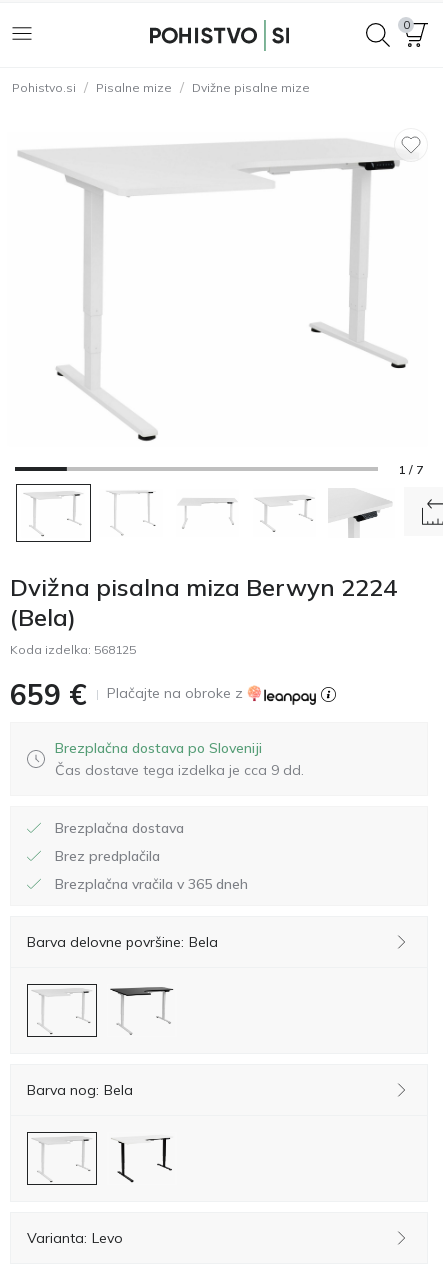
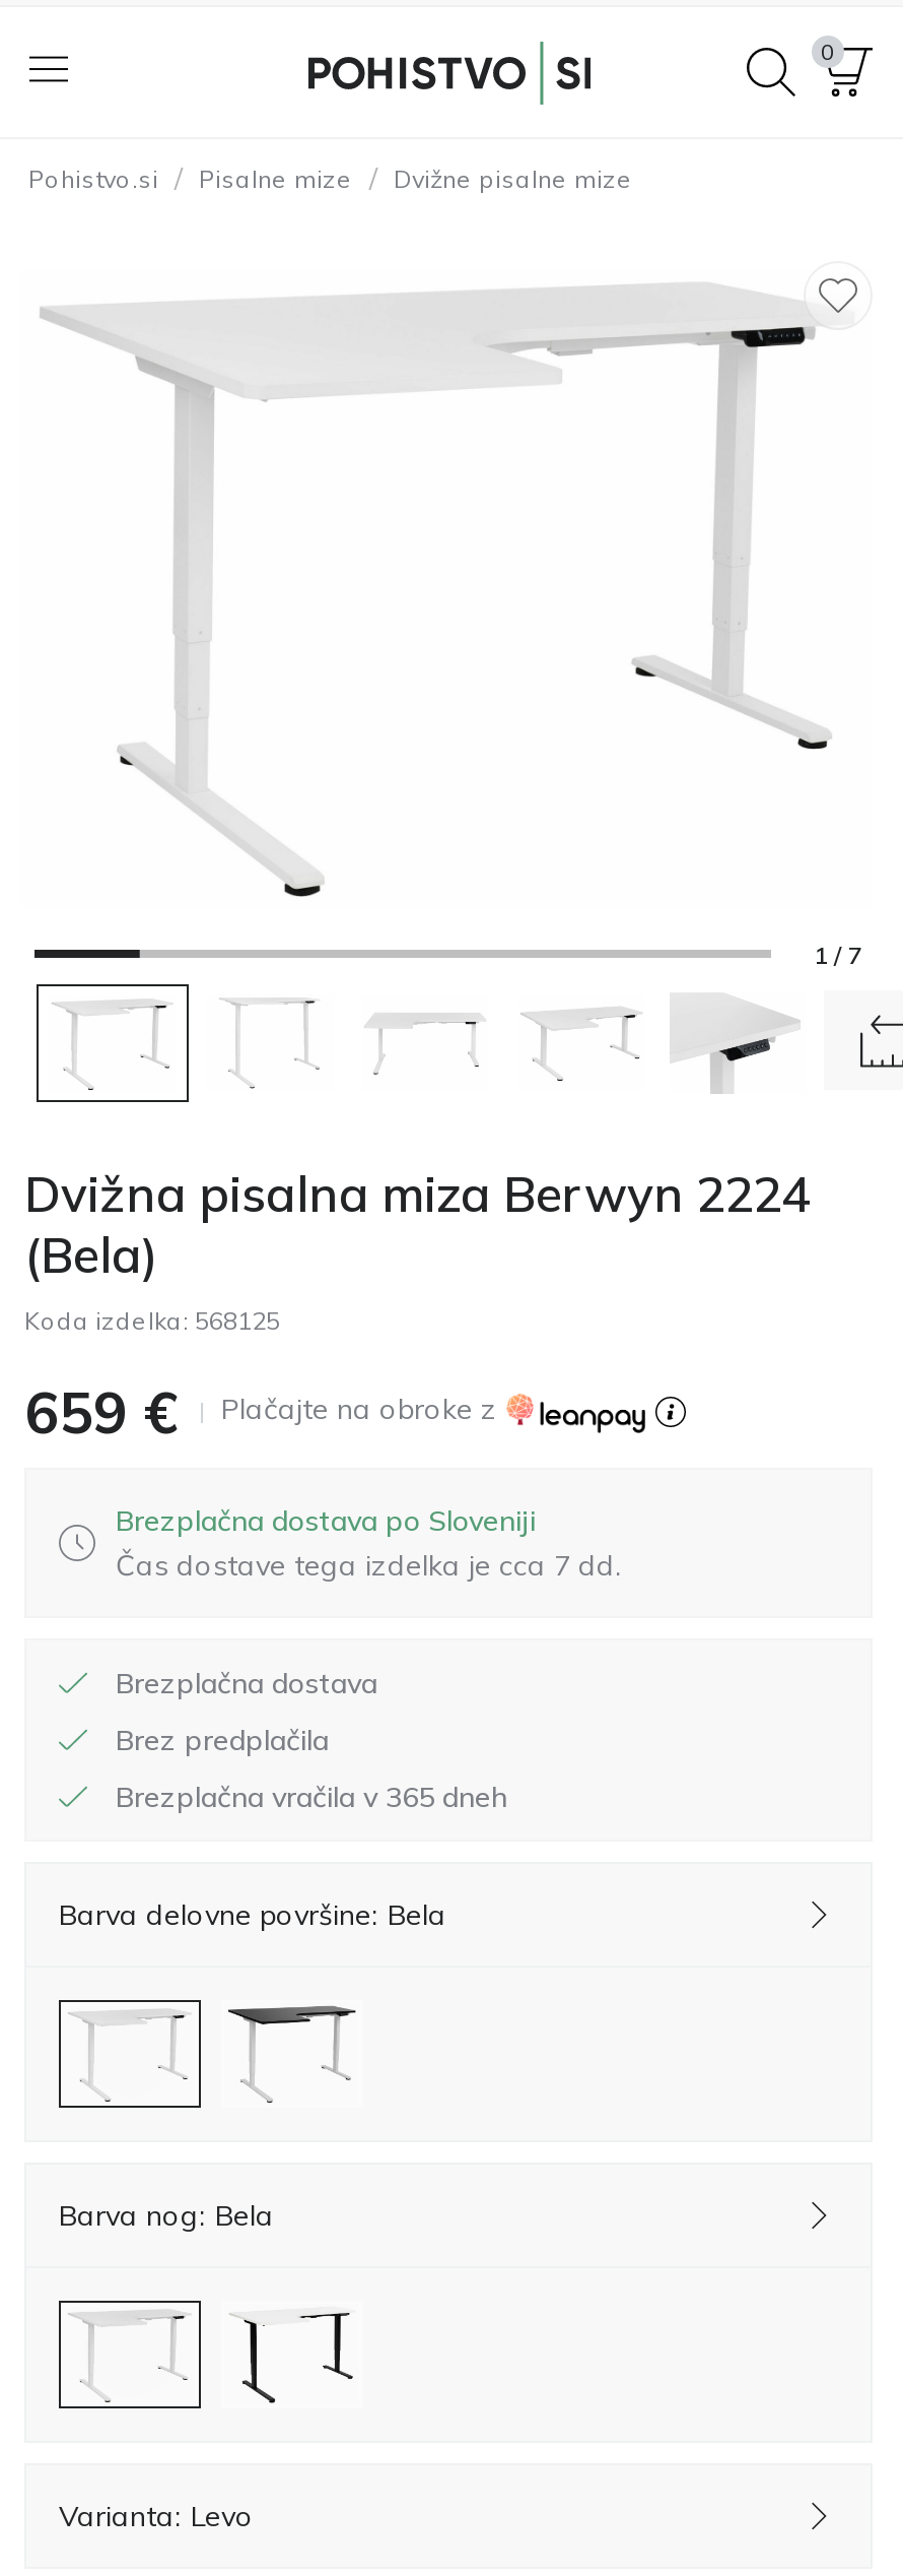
[55,761,304,779] Čas dostave tega izdelka je cca 9 dd. -> [116,1547,621,1584] Čas dostave tega izdelka je cca 7 dd.

